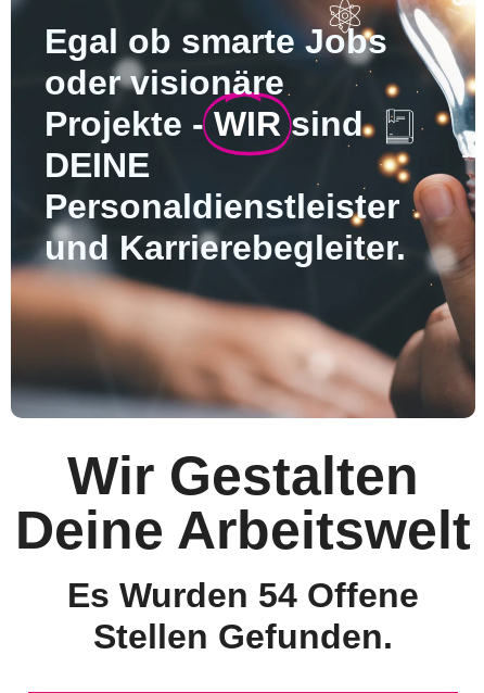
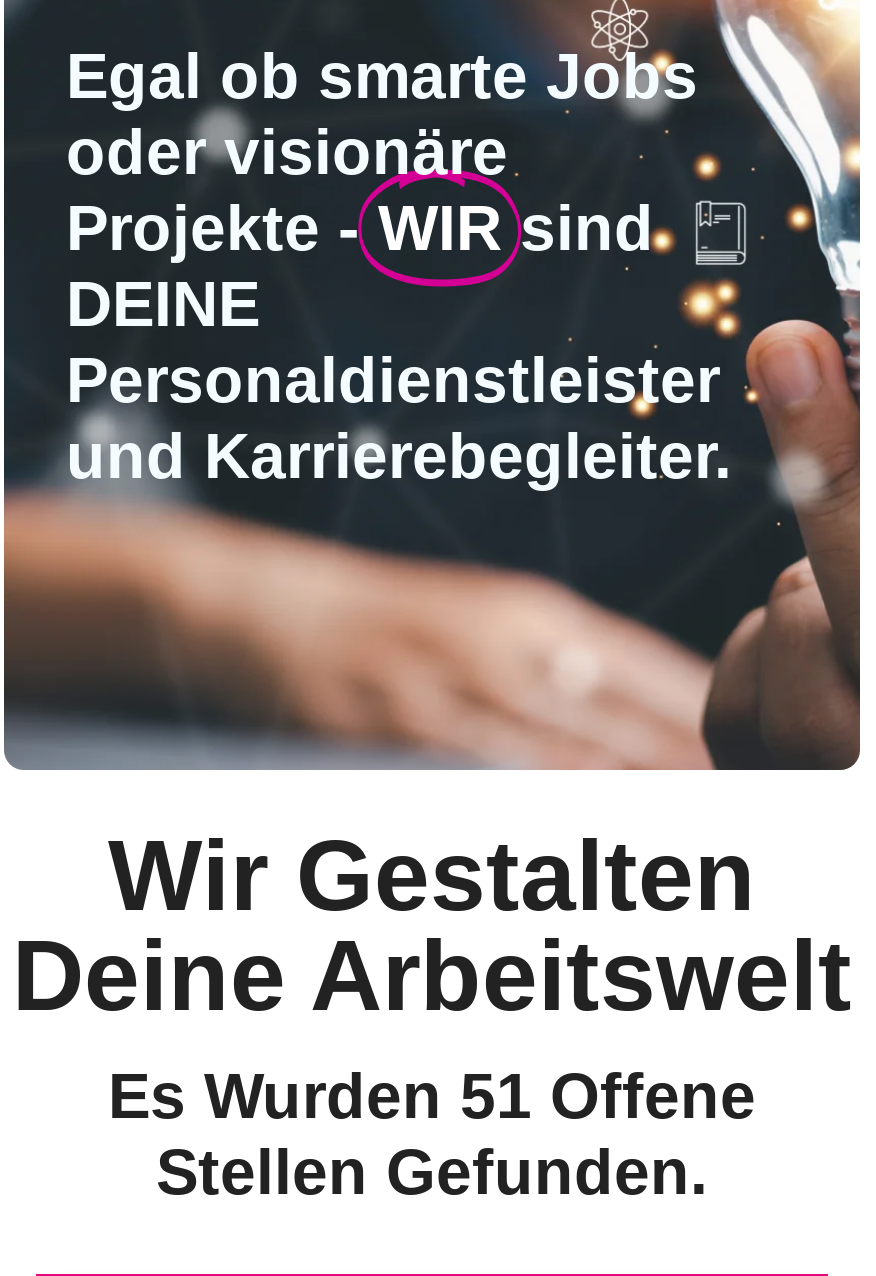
[67,576,419,615] Es Wurden 54 Offene -> [108,1060,756,1132] Es Wurden 51 Offene

